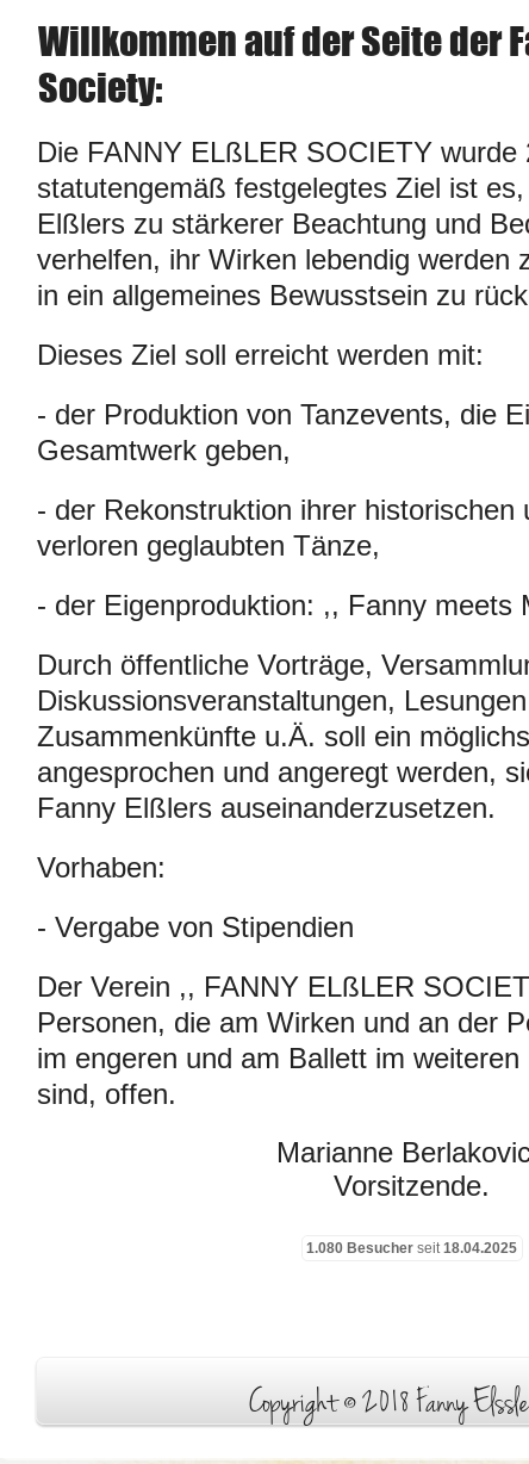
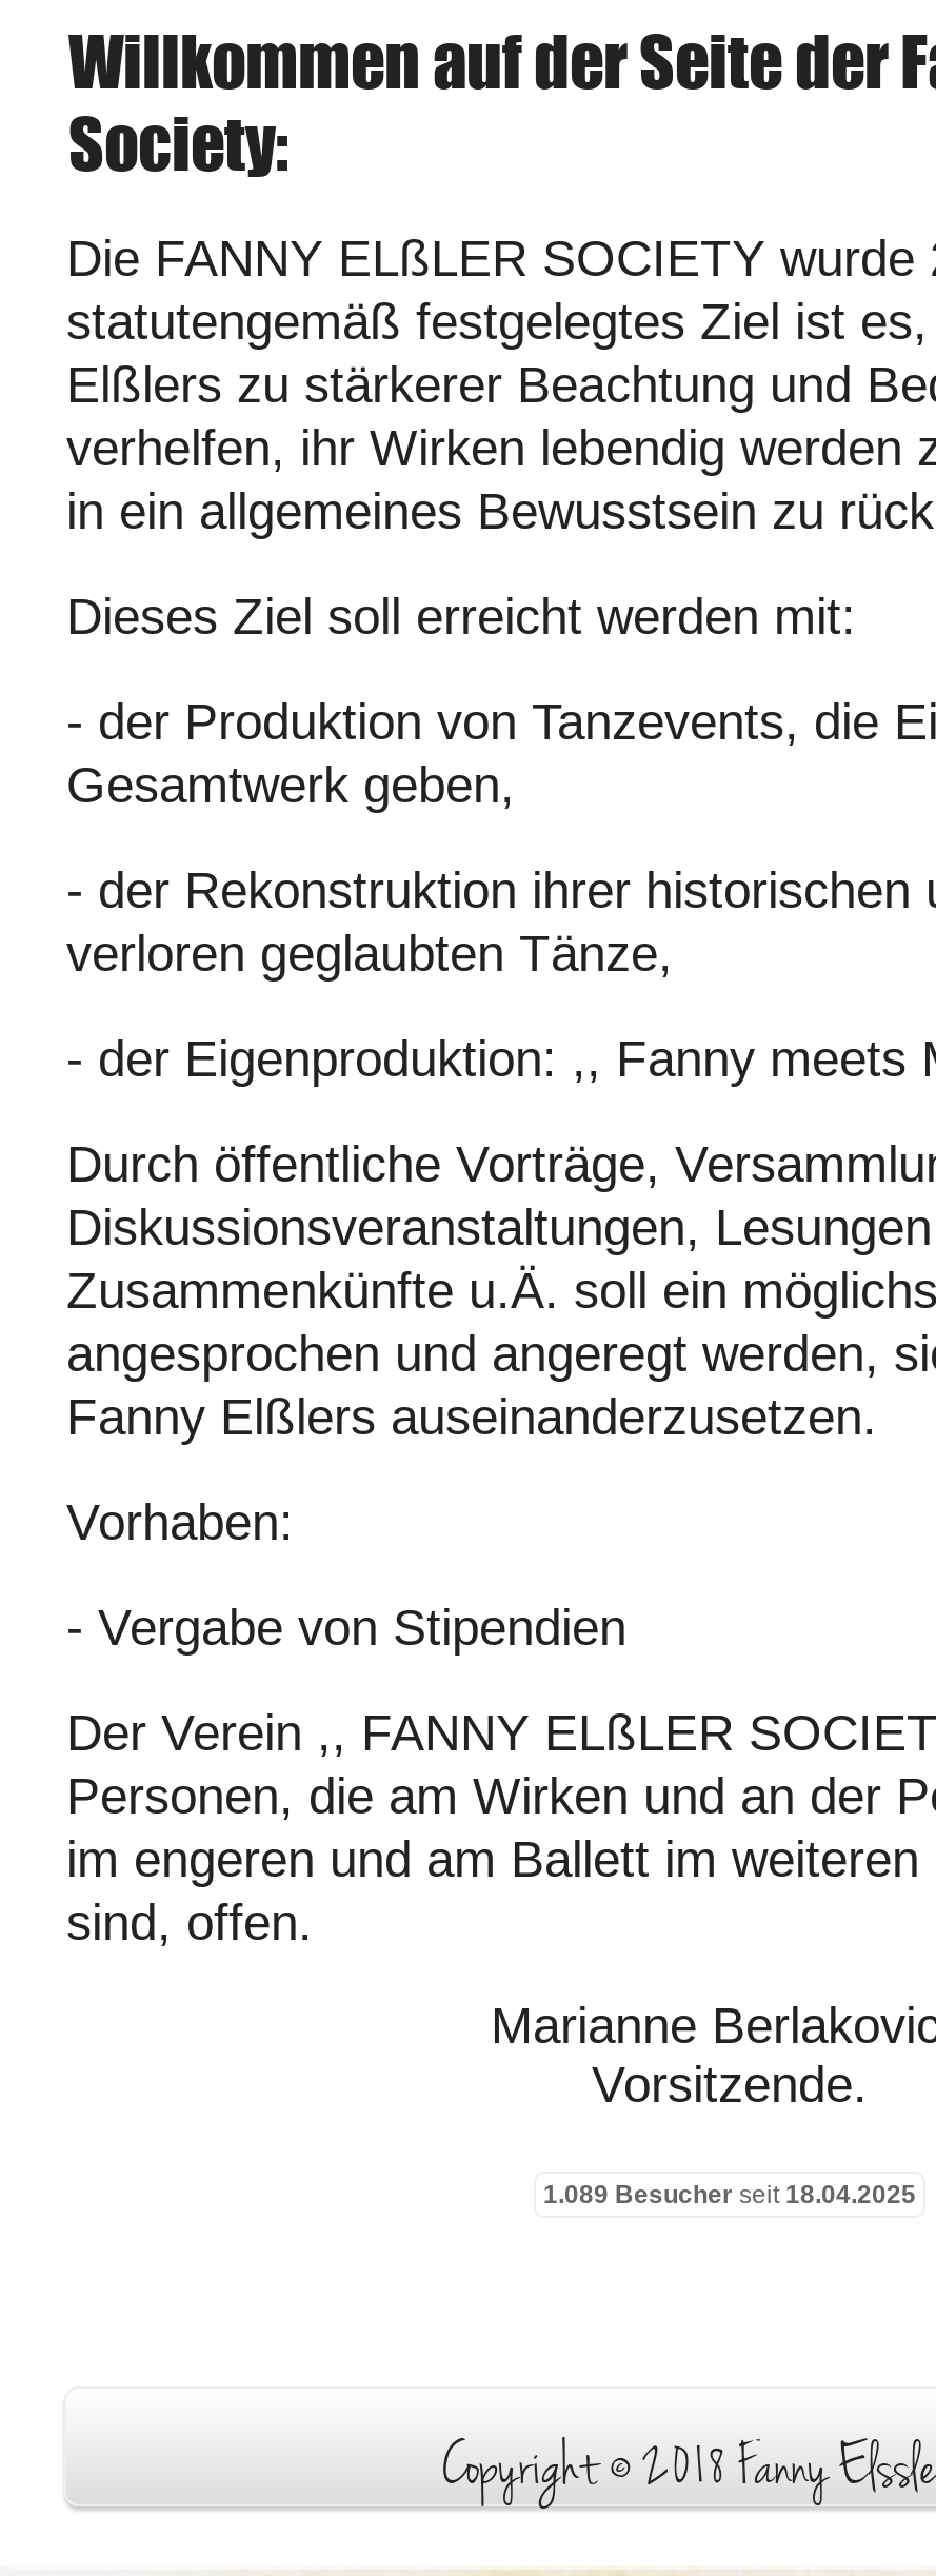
[307,1240,518,1257] 1.080 Besucher seit 18.04.2025 -> [543,2180,916,2210] 1.089 Besucher seit 18.04.2025

